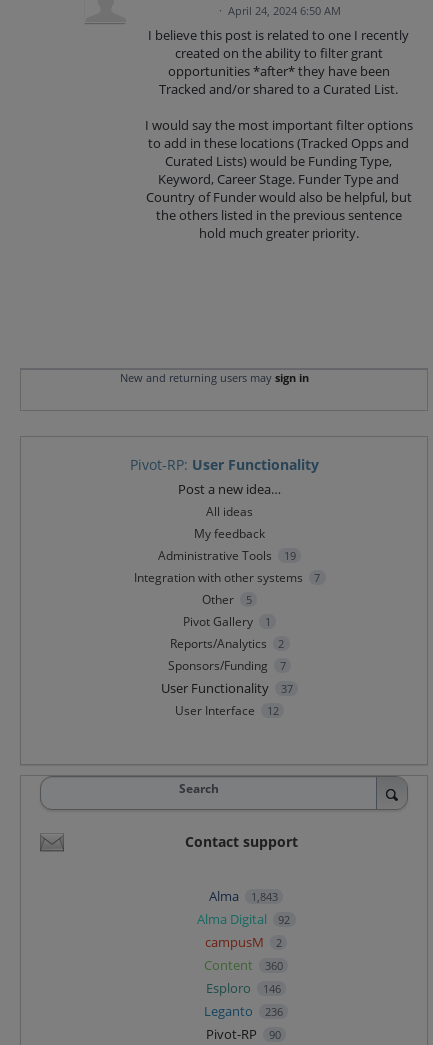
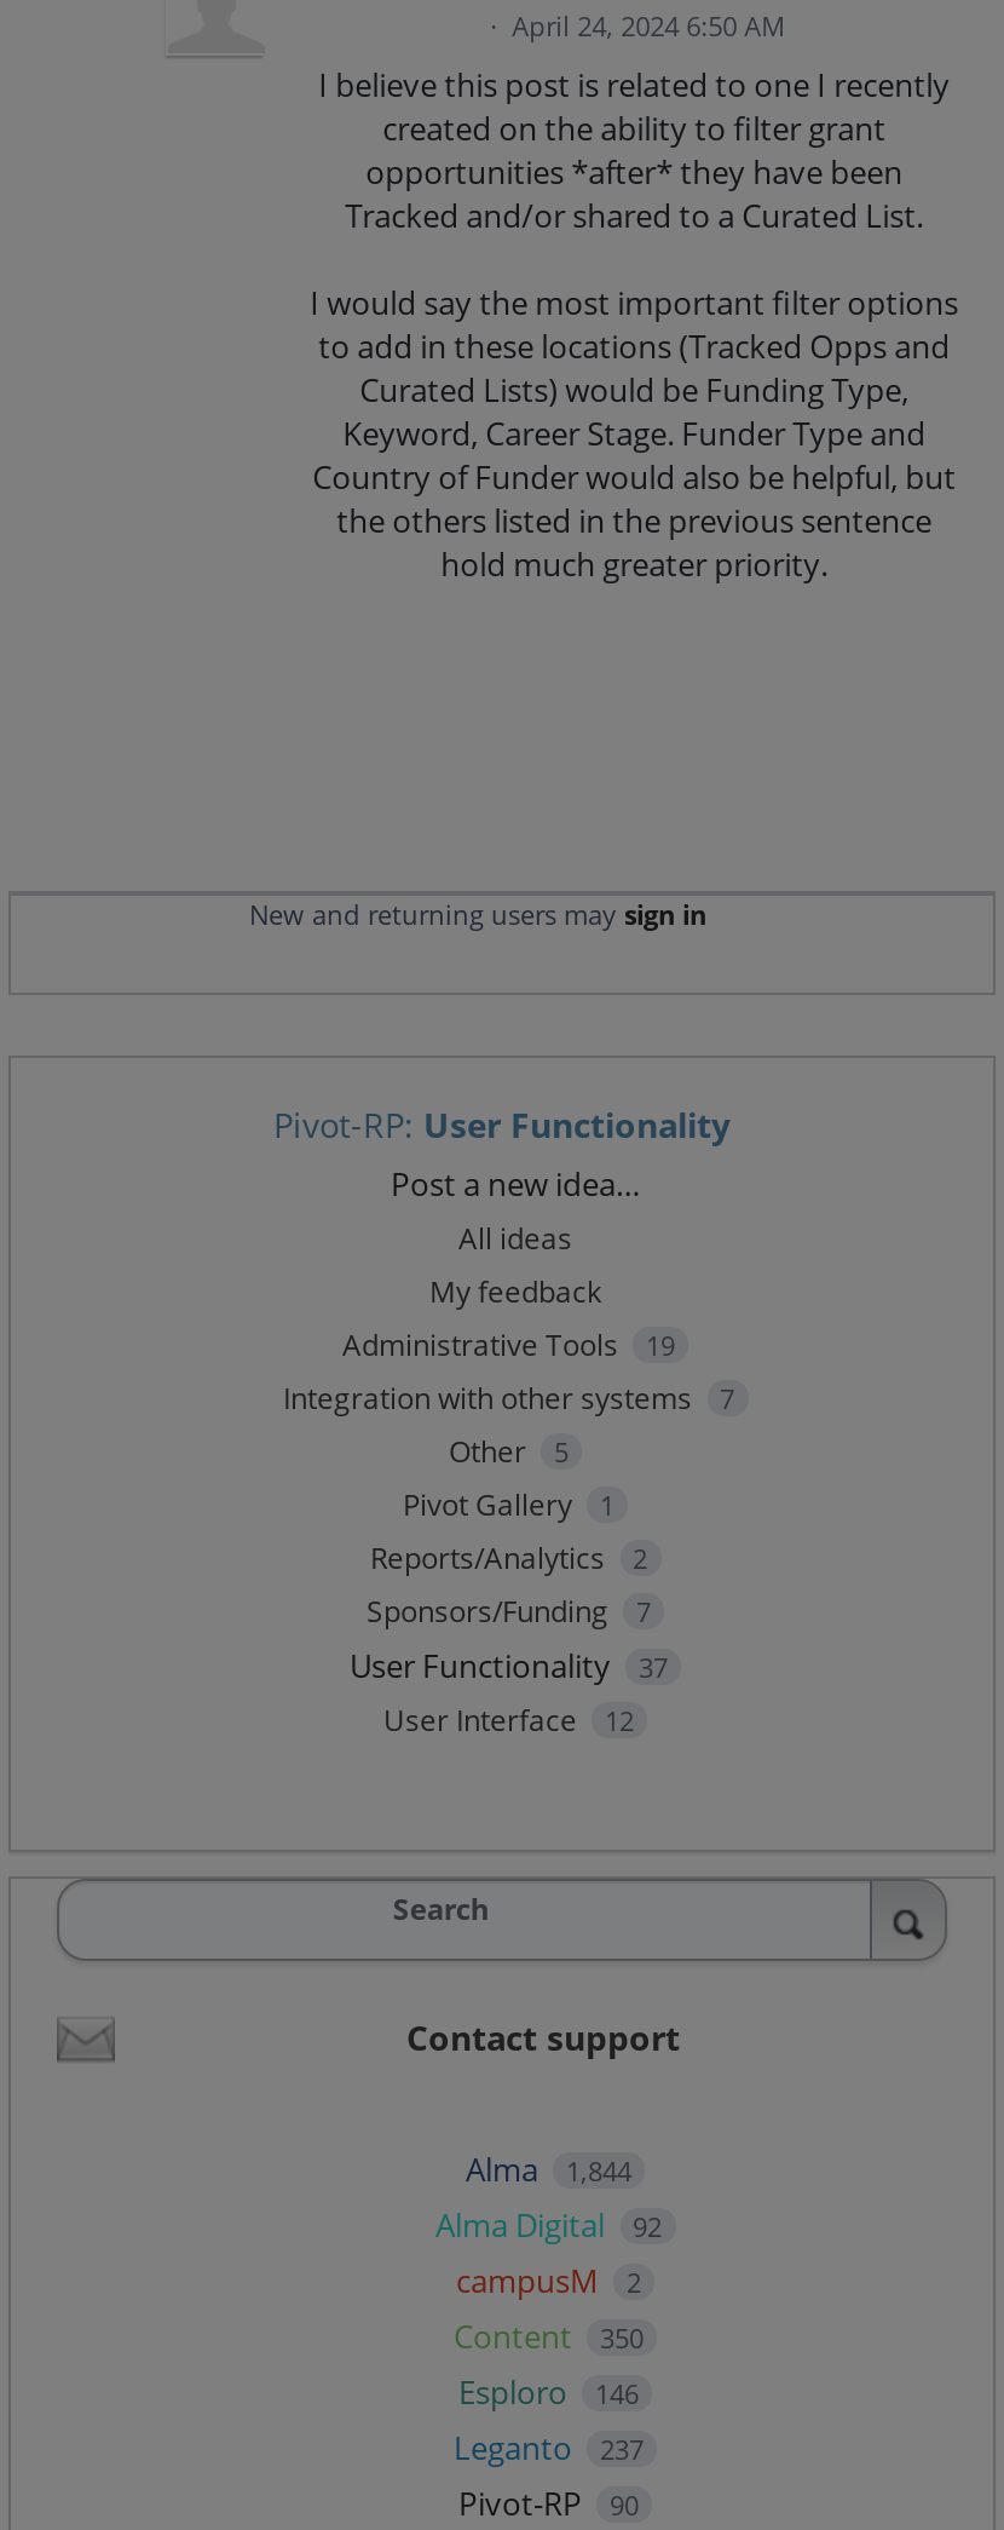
[209,887,277,905] Alma 1,843 -> [466,2147,631,2191] Alma 1,844
[204,956,282,974] Content 360 -> [454,2315,644,2358] Content 350
[204,1002,282,1020] Leganto 236 -> [454,2426,644,2469] Leganto 237

